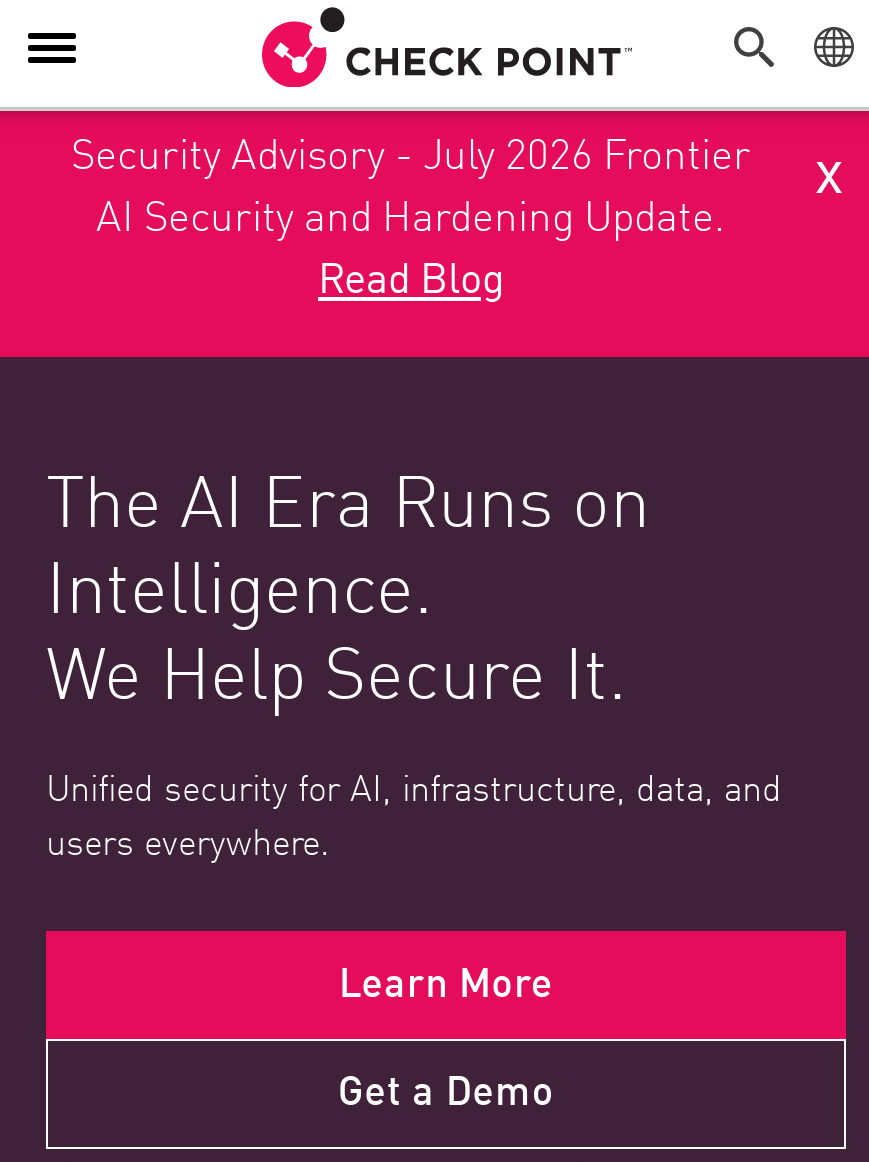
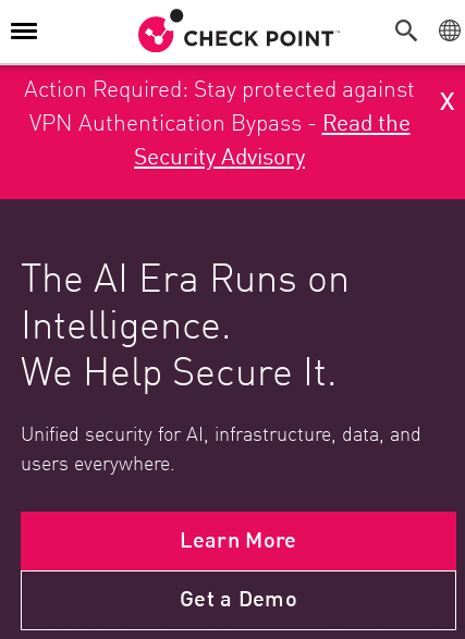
[71,121,751,305] Security Advisory - July 2026 Frontier | AI Security and Hardening Update. | Read Blog -> [24,71,415,171] Action Required: Stay protected against | VPN Authentication Bypass - Read the | Security Advisory

